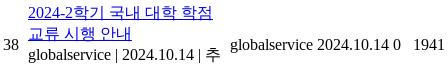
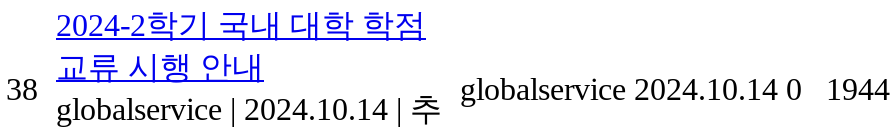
[230,36,445,53] globalservice 2024.10.14 0 1941 -> [460,72,890,106] globalservice 2024.10.14 0 1944

